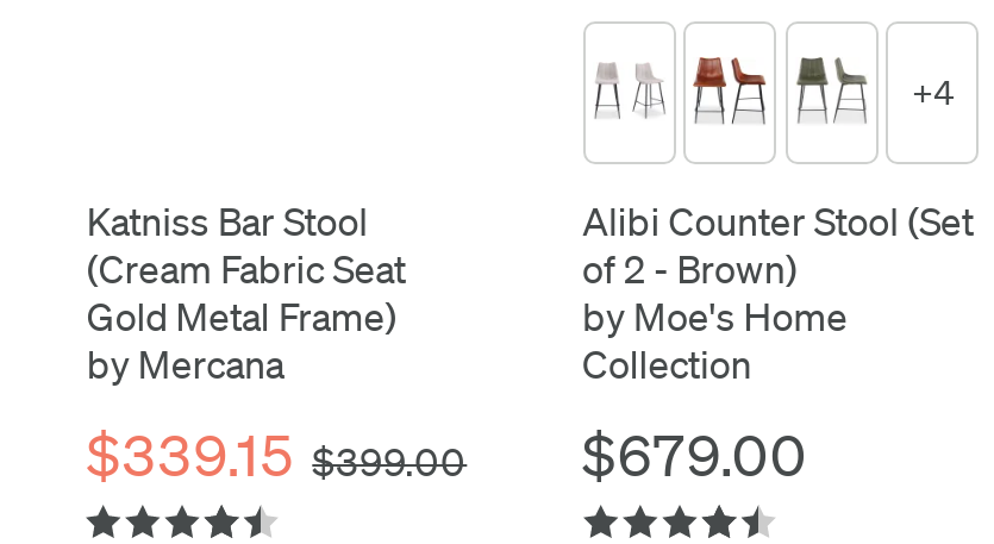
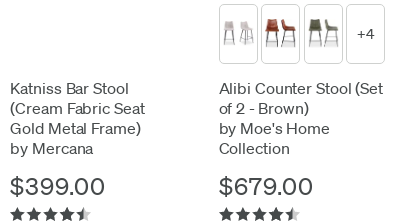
[87,420,467,487] $339.15 $399.00 -> [10,171,106,199] $399.00

